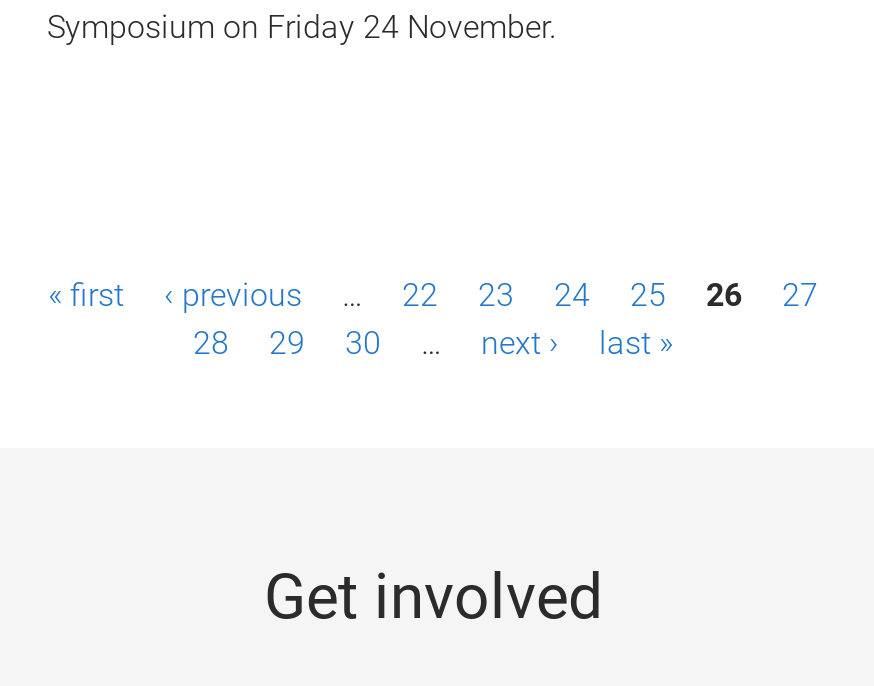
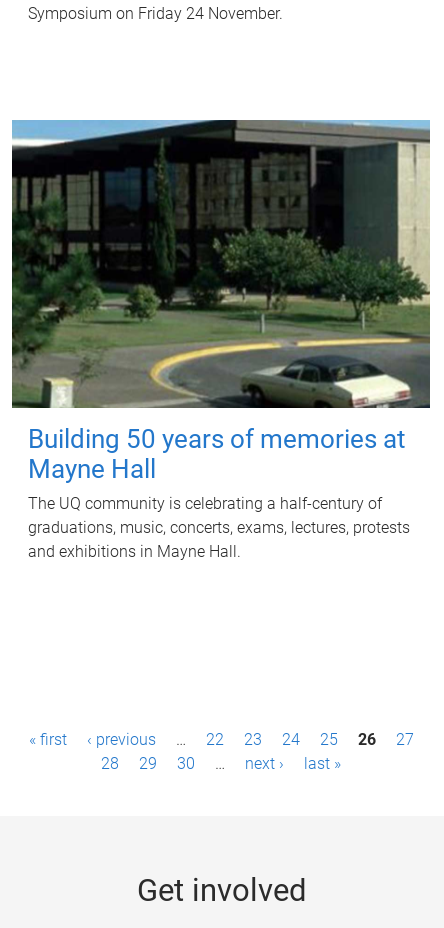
none -> [11,119,431,561] [image] | Building 50 years of memories at | Mayne Hall | The UQ community is celebrating a half-century of | graduations, music, concerts, exams, lectures, protests | and exhibitions in Mayne Hall.

